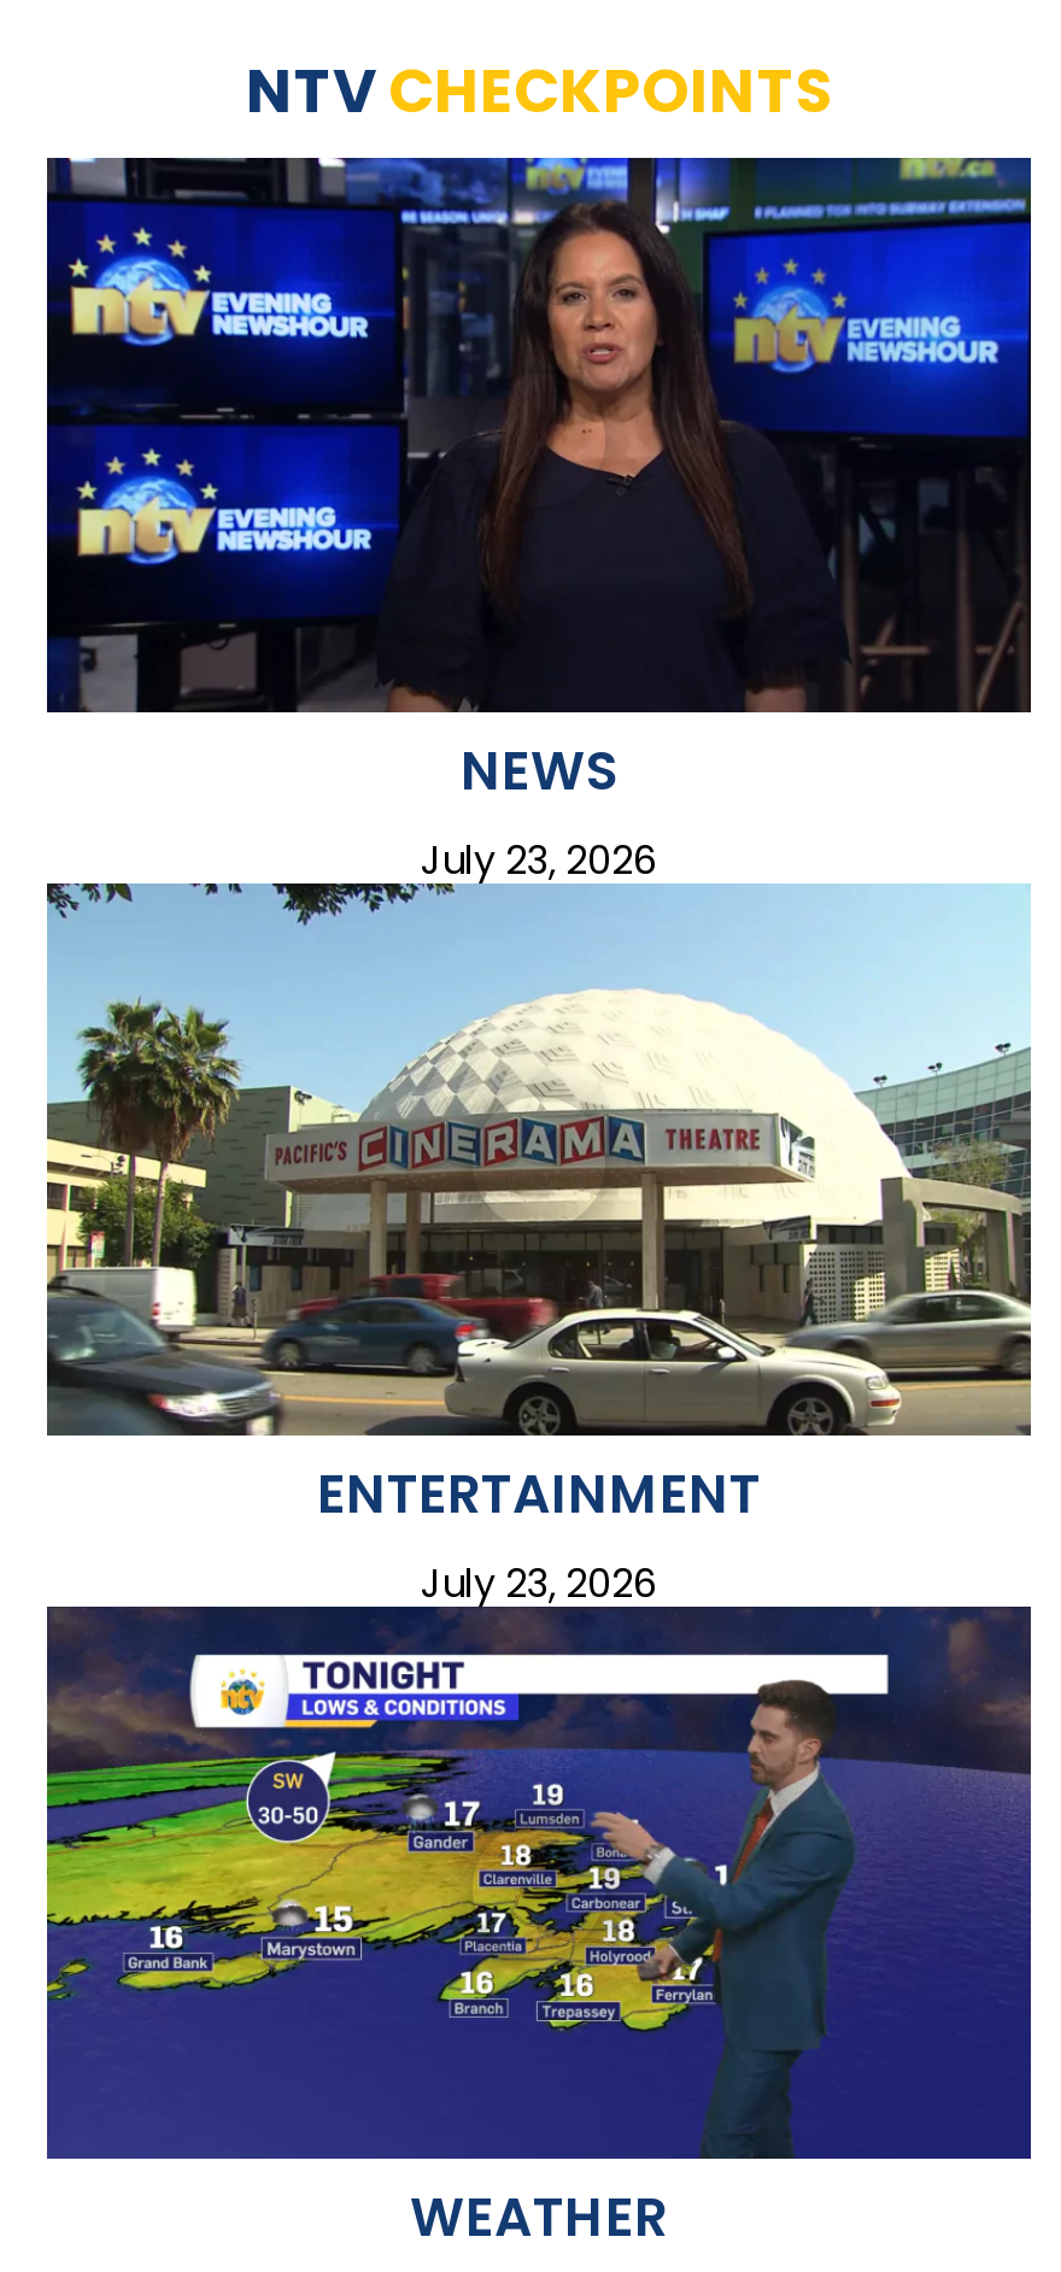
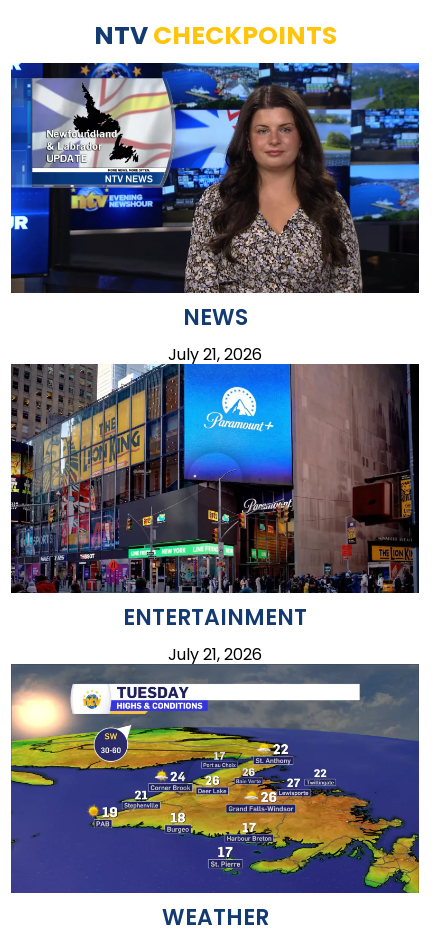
[45,155,1033,715] [image] -> [10,62,420,294] [image]
[45,832,1033,1438] [image] | July 23, 2026 -> [10,342,420,594] [image] | July 21, 2026
[45,1556,1033,2161] [image] | July 23, 2026 -> [10,643,420,894] [image] | July 21, 2026

